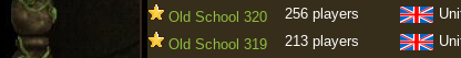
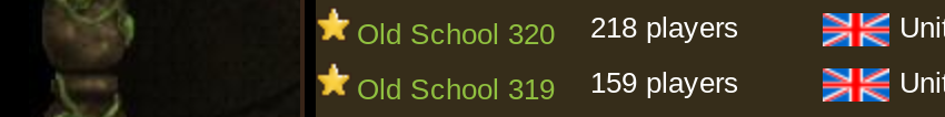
[168,5,358,25] Old School 320 256 players -> [357,11,739,51] Old School 320 218 players
[168,33,358,53] Old School 319 213 players -> [357,66,739,106] Old School 319 159 players

